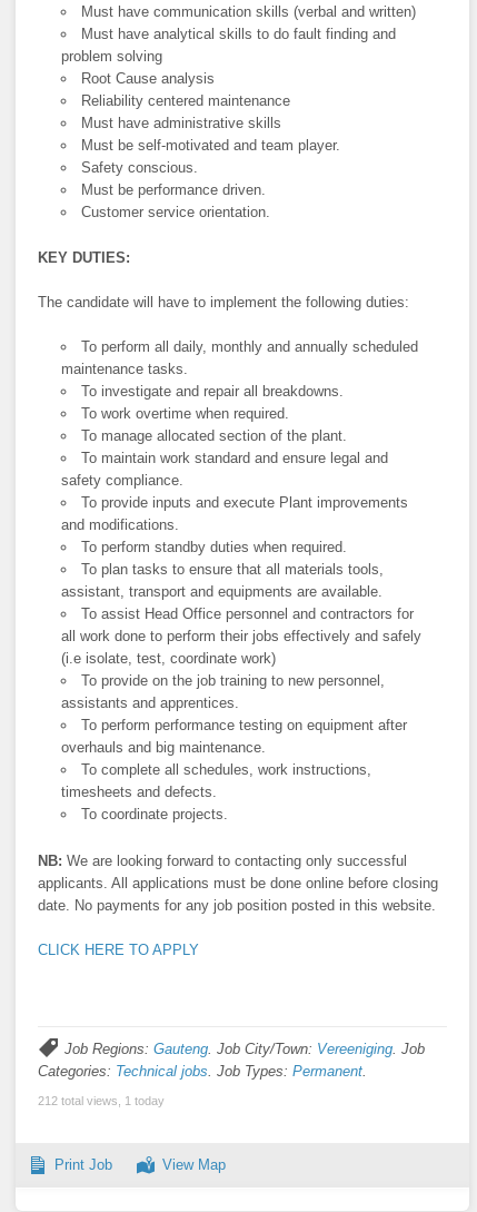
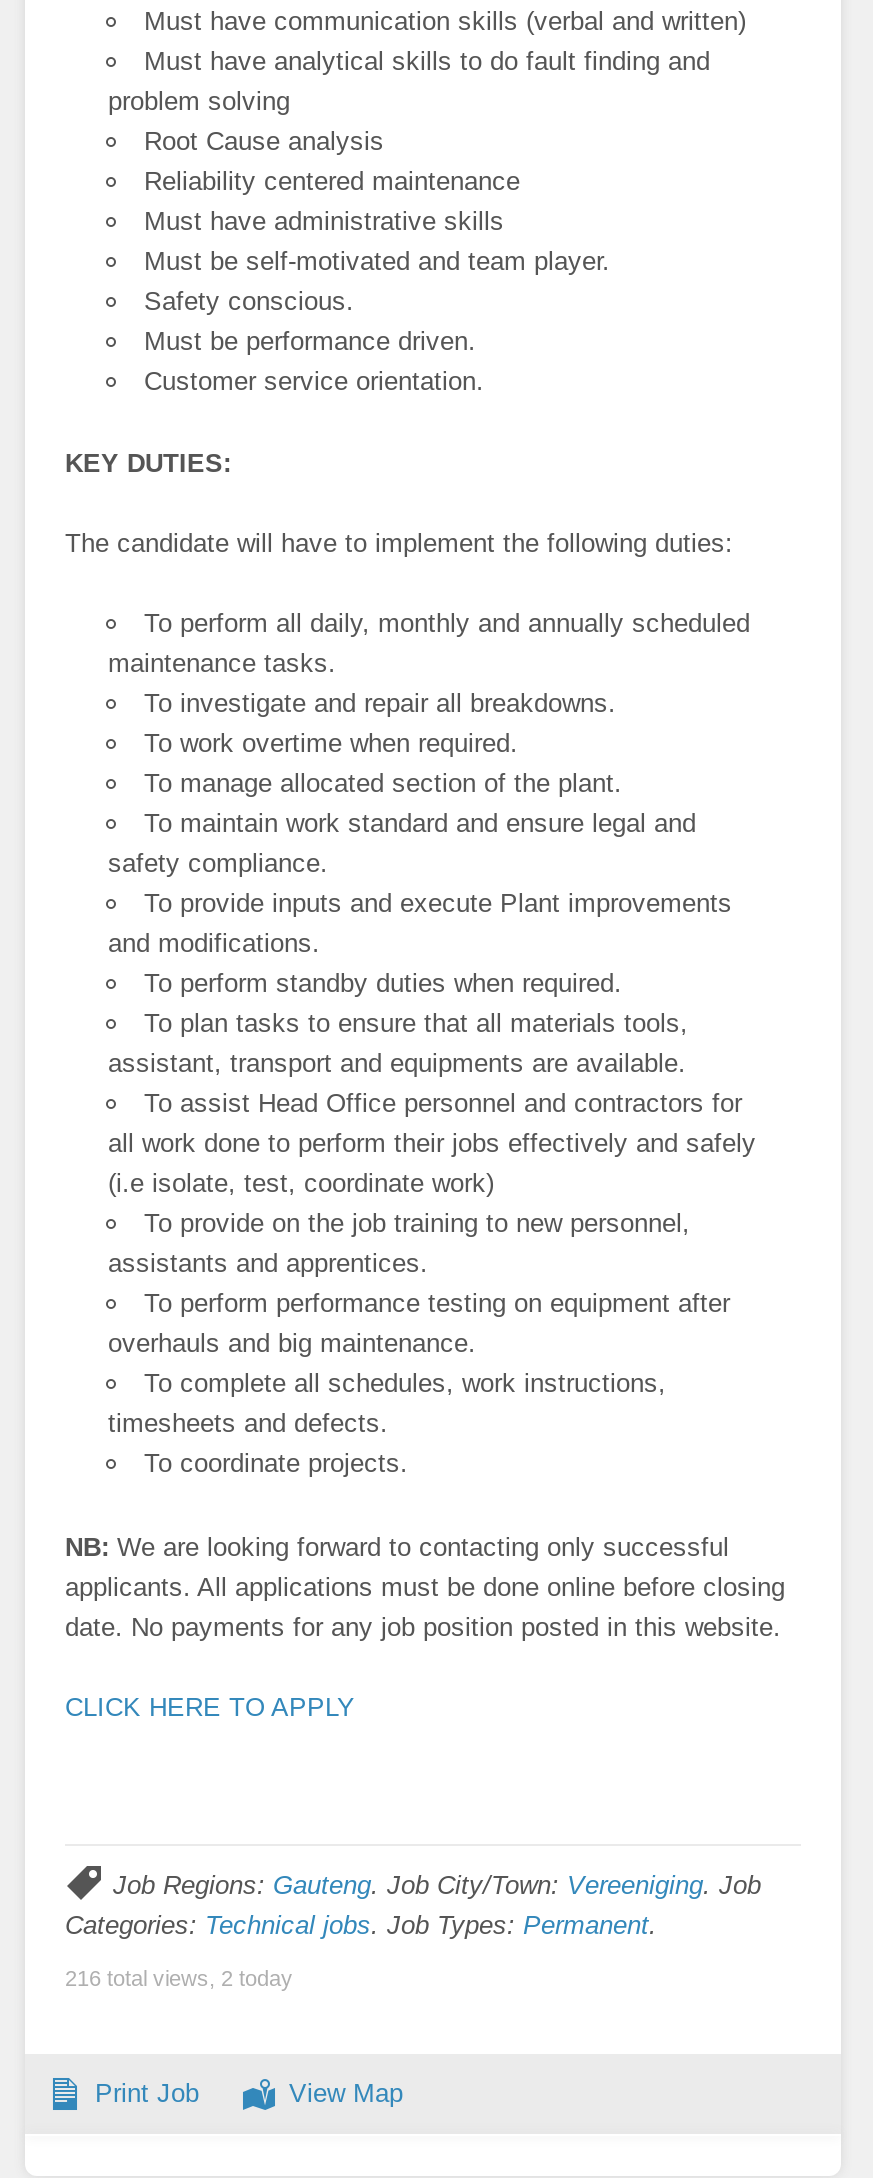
[38,1094,165,1107] 212 total views, 1 today -> [65,1966,293,1990] 216 total views, 2 today

